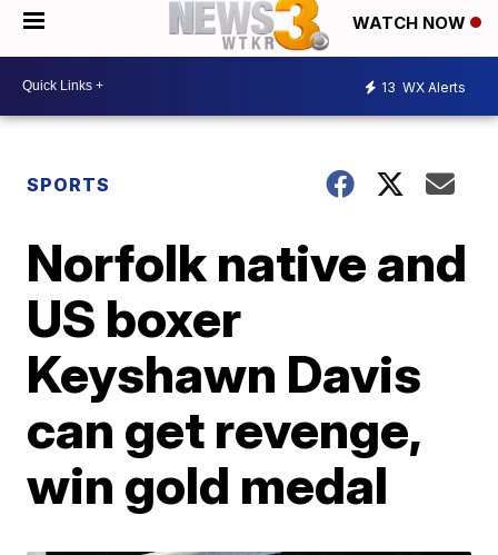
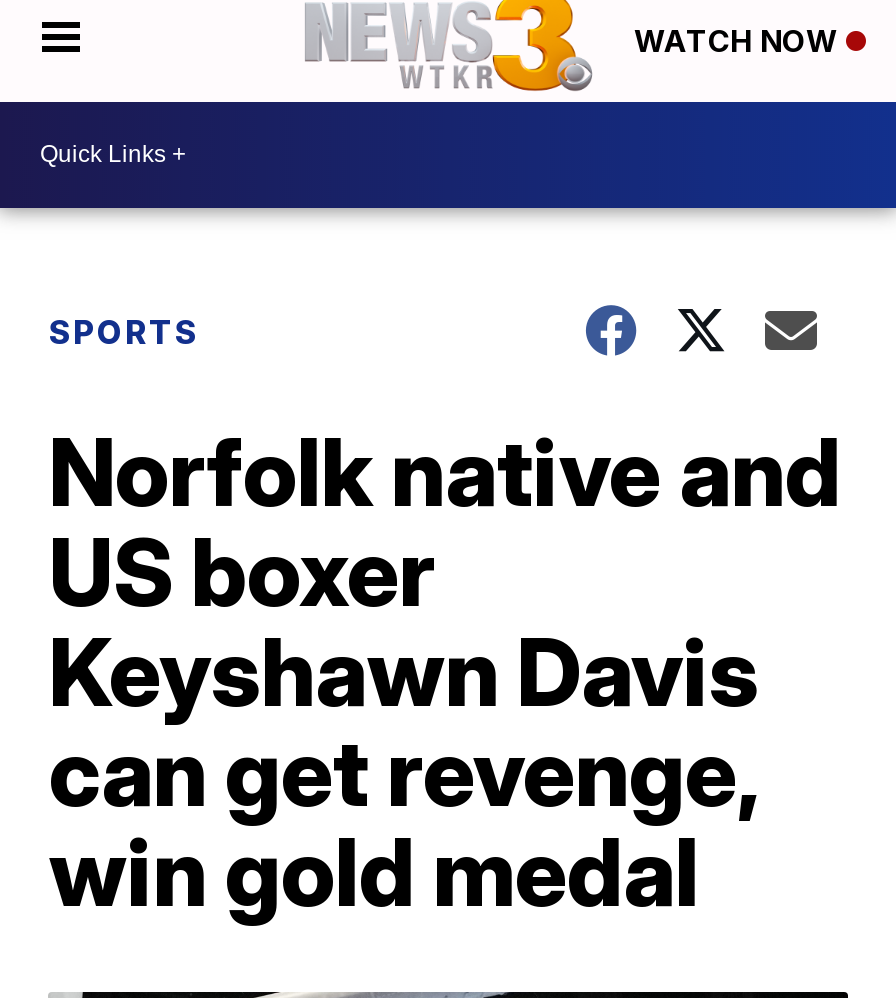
[381,79,466,96] 13 WX Alerts -> none

